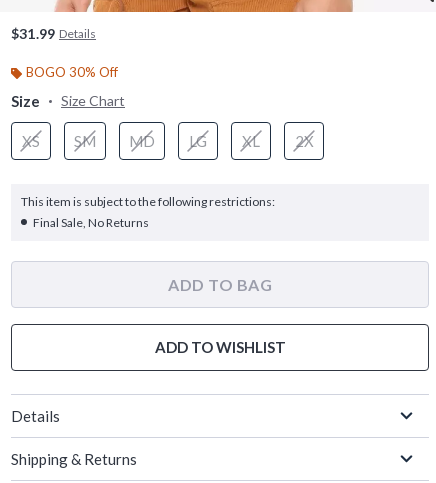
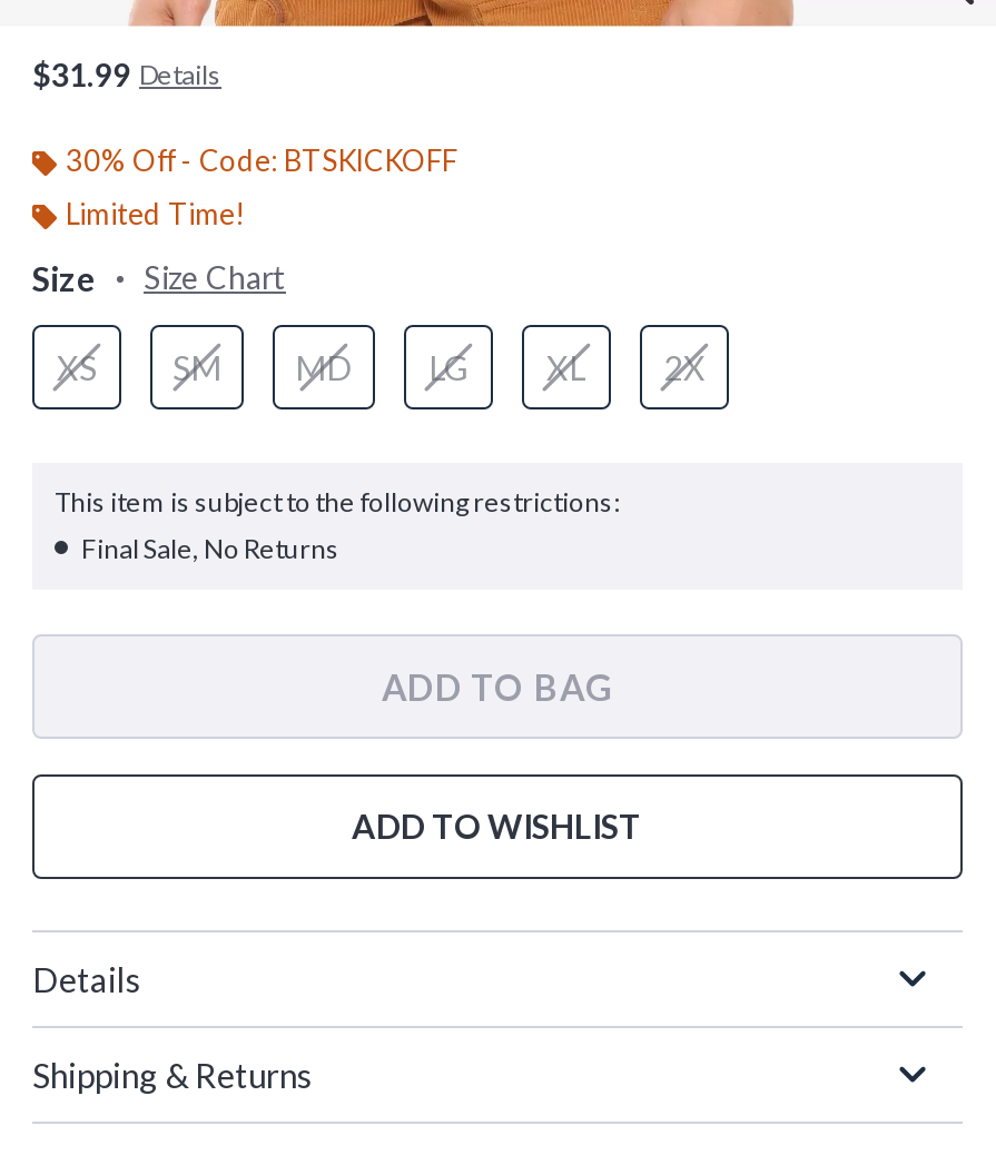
[26,63,118,79] BOGO 30% Off -> [66,141,457,230] 30% Off - Code: BTSKICKOFF | Limited Time!

